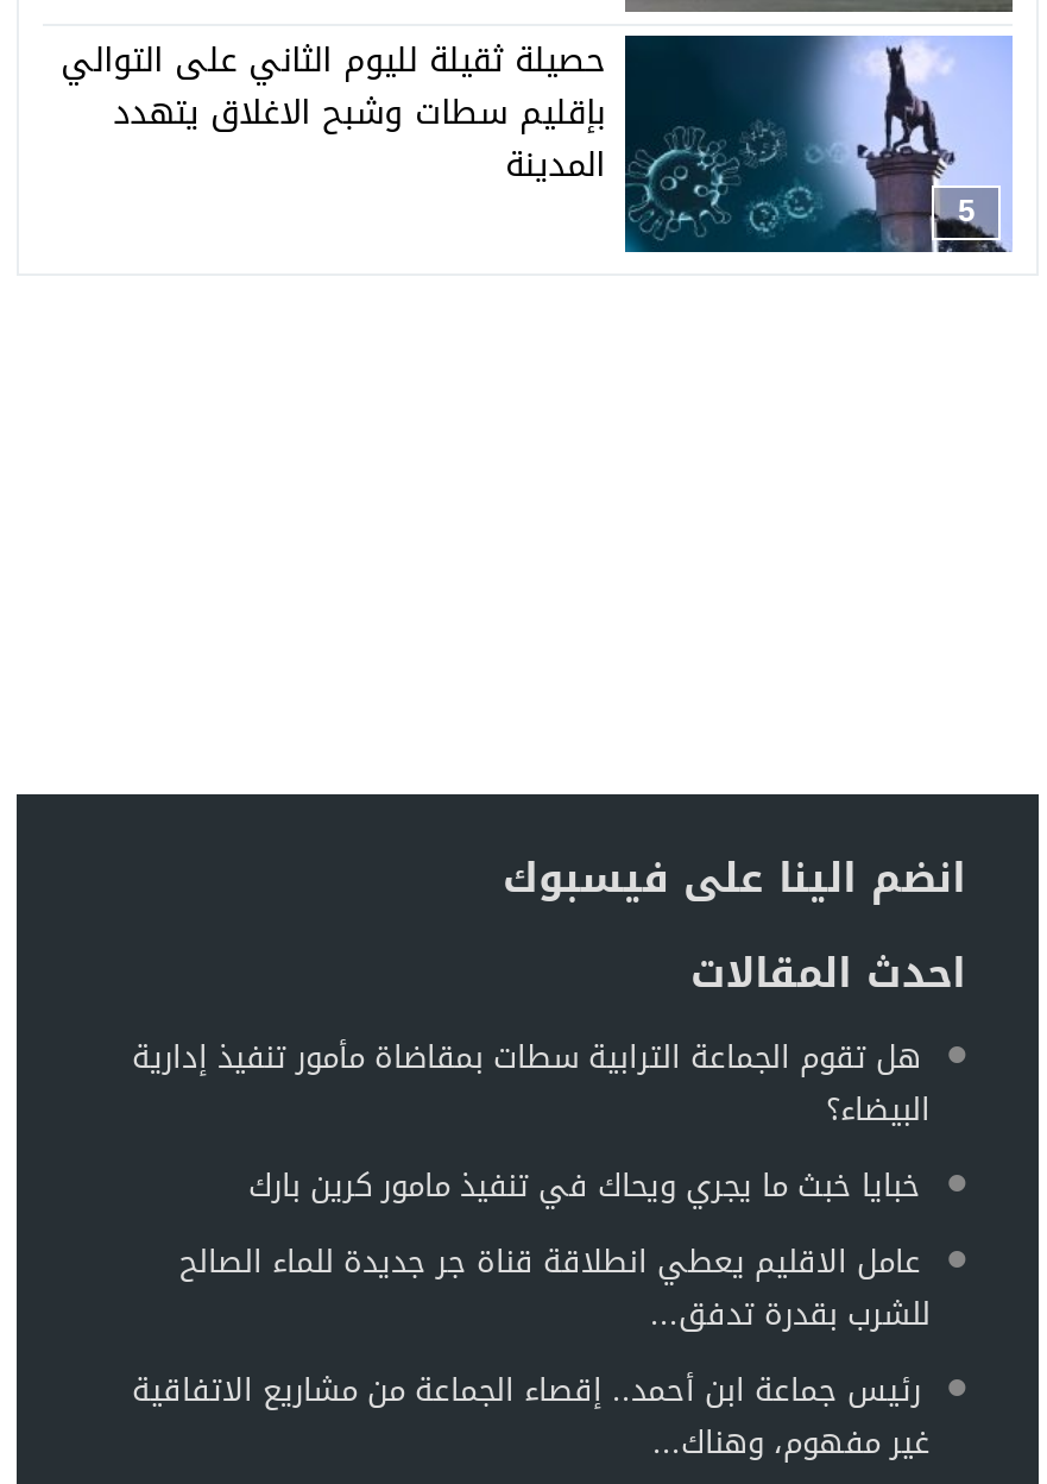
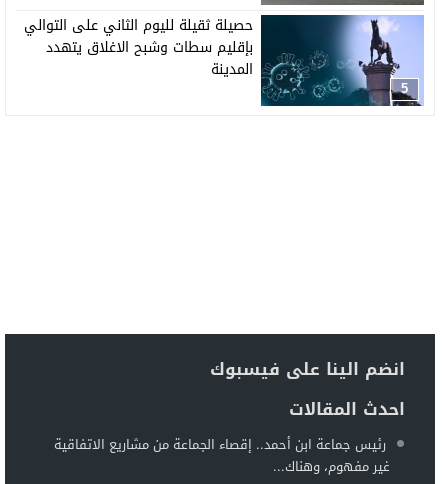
[132,1027,931,1344] هل تقوم الجماعة الترابية سطات بمقاضاة مأمور تنفيذ إدارية | البيضاء؟ | خبايا خبث ما يجري ويحاك في تنفيذ مامور كرين بارك | عامل الاقليم يعطي انطلاقة قناة جر جديدة للماء الصالح | للشرب بقدرة تدفق... -> none

